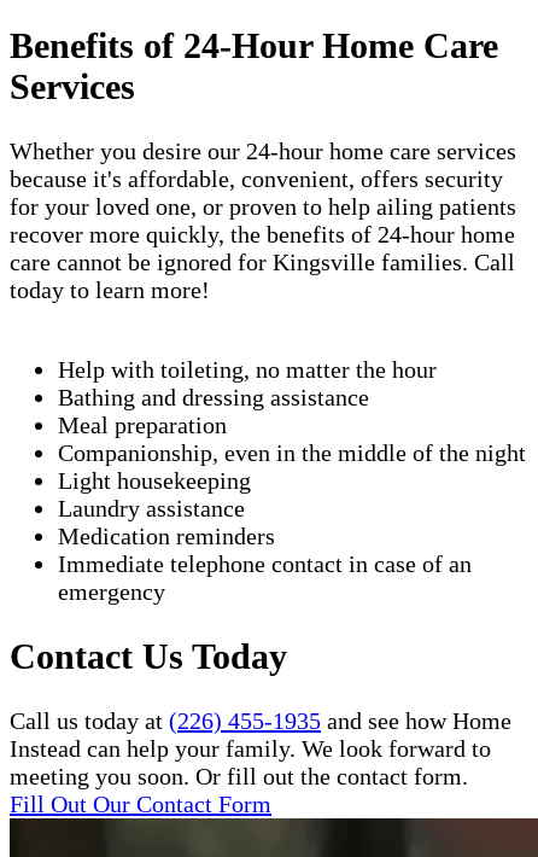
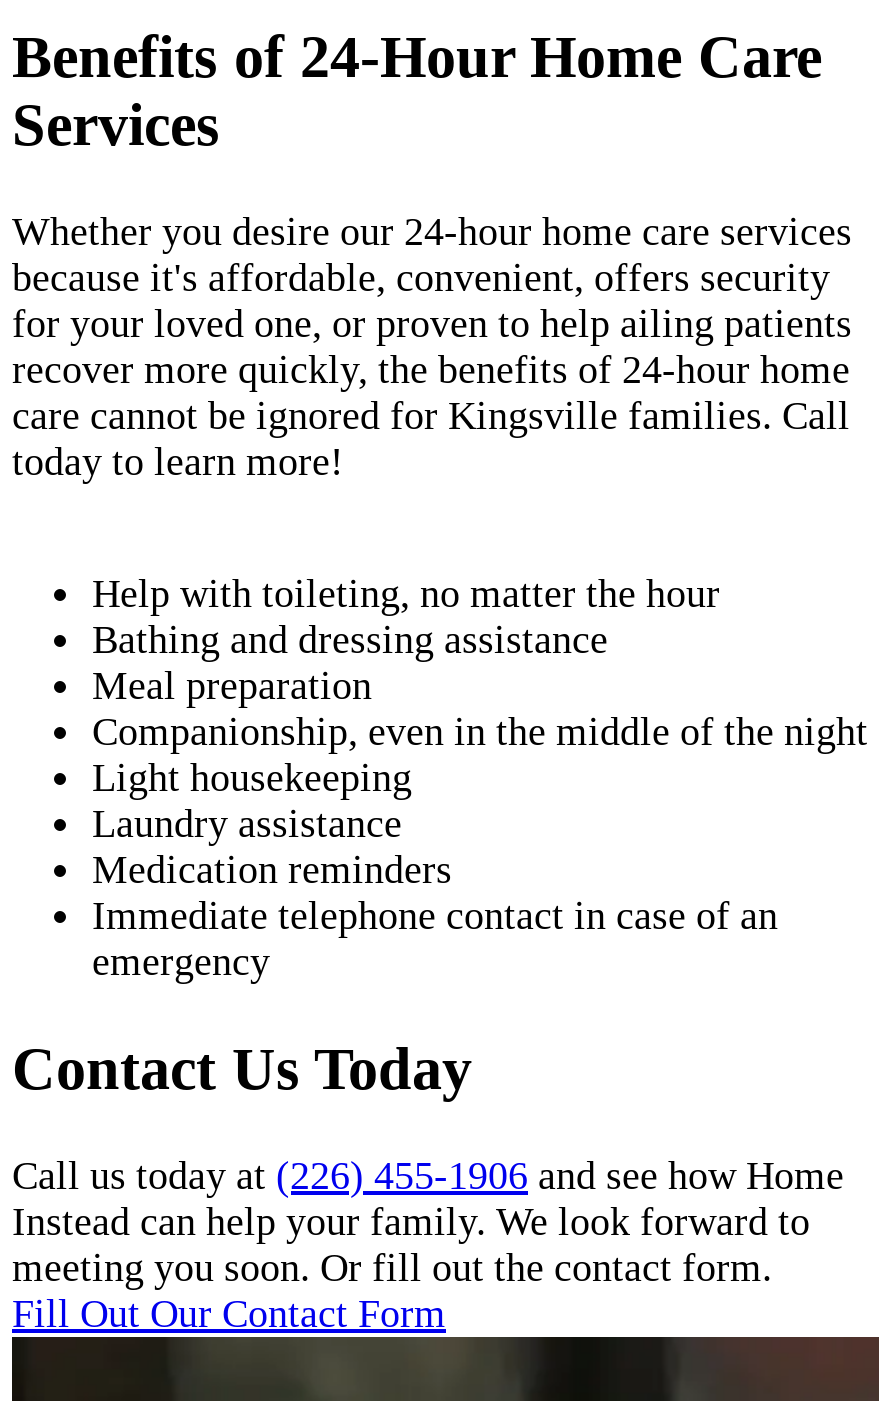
[10,707,511,734] Call us today at (226) 455-1935 and see how Home -> [12,1153,844,1197] Call us today at (226) 455-1906 and see how Home

